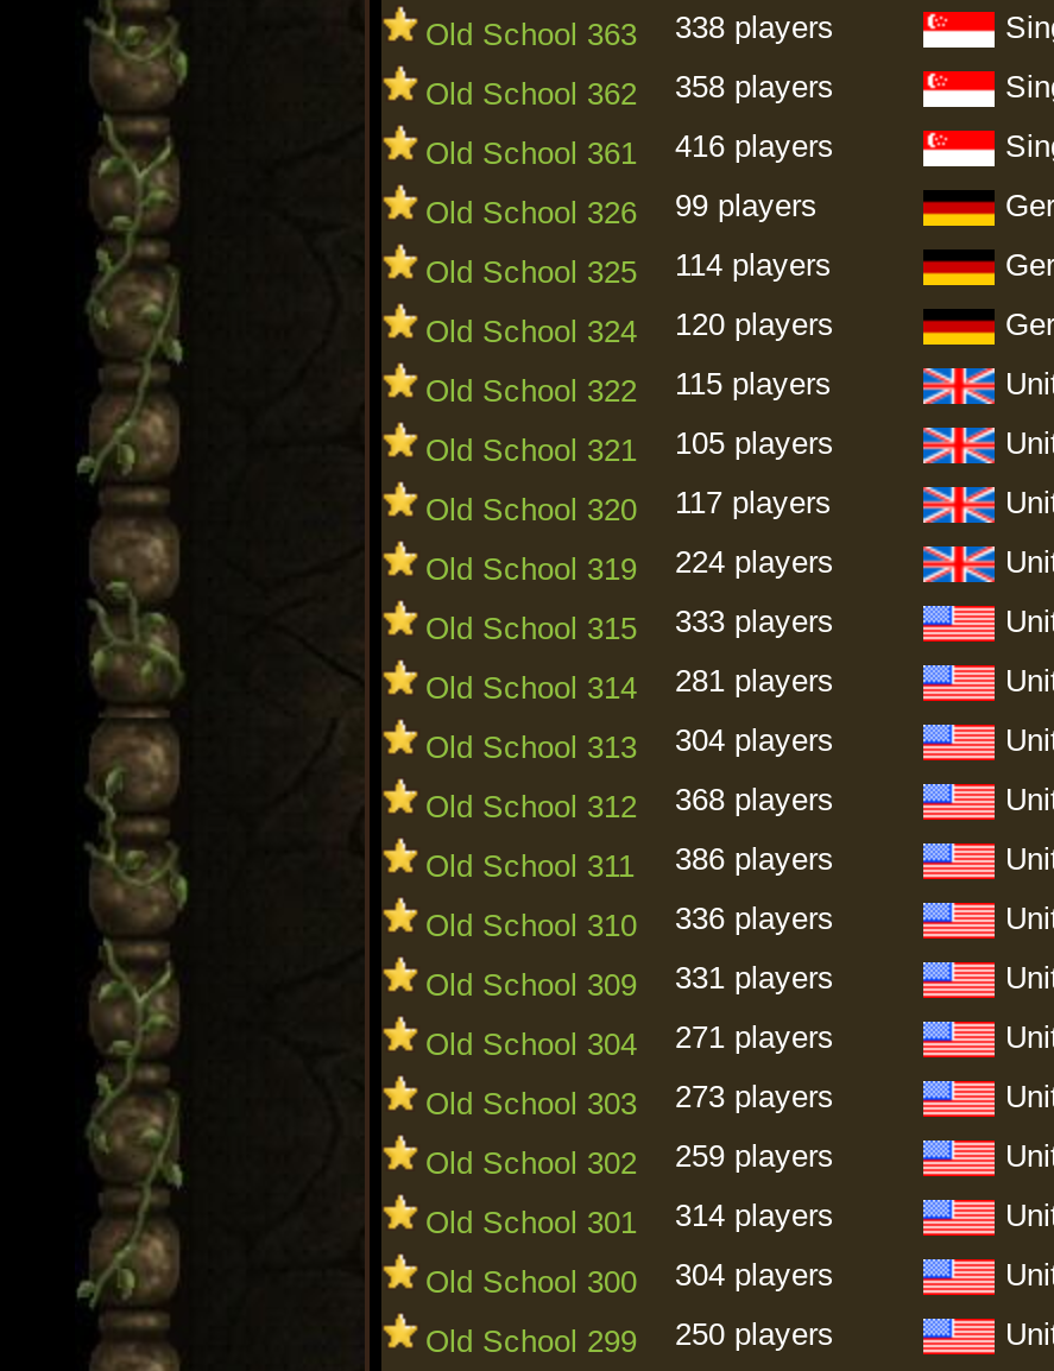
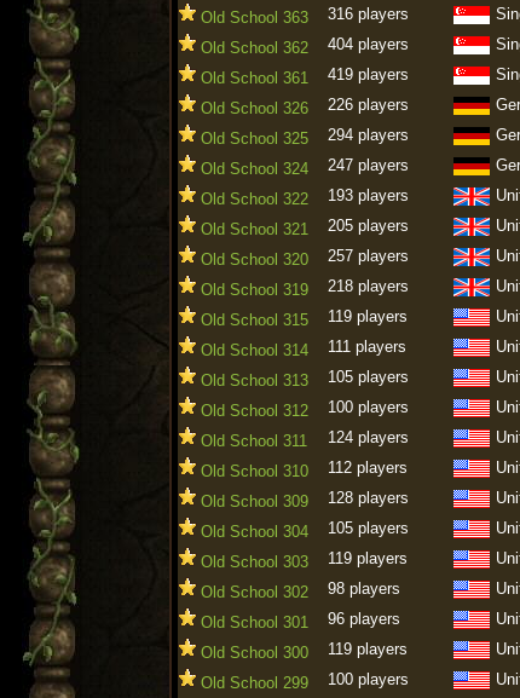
[425,10,834,52] Old School 363 338 players -> [200,5,408,27] Old School 363 316 players
[425,69,834,112] Old School 362 358 players -> [200,35,408,57] Old School 362 404 players
[425,128,834,171] Old School 361 416 players -> [200,65,408,87] Old School 361 419 players
[425,188,818,230] Old School 326 99 players -> [200,96,408,117] Old School 326 226 players
[425,247,832,290] Old School 325 114 players -> [200,126,408,148] Old School 325 294 players
[425,307,834,349] Old School 324 120 players -> [200,156,408,178] Old School 324 247 players
[425,366,832,409] Old School 322 115 players -> [200,186,408,208] Old School 322 193 players
[425,425,834,468] Old School 321 105 players -> [200,217,408,238] Old School 321 205 players
[425,485,832,527] Old School 320 117 players -> [200,247,408,269] Old School 320 257 players
[425,544,834,587] Old School 319 224 players -> [200,277,408,299] Old School 319 218 players
[425,604,834,646] Old School 315 333 players -> [200,307,407,329] Old School 315 119 players
[425,663,834,706] Old School 314 281 players -> [200,338,406,359] Old School 314 111 players
[425,722,834,765] Old School 313 304 players -> [200,368,408,390] Old School 313 105 players
[425,782,834,825] Old School 312 368 players -> [200,398,408,420] Old School 312 100 players
[425,841,834,884] Old School 311 386 players -> [200,428,408,450] Old School 311 124 players
[425,901,834,943] Old School 310 336 players -> [200,458,407,480] Old School 310 112 players
[425,960,834,1003] Old School 309 331 players -> [200,489,408,510] Old School 309 128 players
[425,1019,834,1062] Old School 304 271 players -> [200,519,408,541] Old School 304 105 players
[425,1079,834,1122] Old School 303 273 players -> [200,549,407,571] Old School 303 119 players
[425,1138,834,1181] Old School 302 259 players -> [200,579,400,601] Old School 302 98 players
[425,1198,834,1240] Old School 301 314 players -> [200,610,400,631] Old School 301 96 players
[425,1257,834,1300] Old School 300 304 players -> [200,640,407,662] Old School 300 119 players
[425,1316,834,1359] Old School 299 250 players -> [200,670,408,692] Old School 299 100 players

